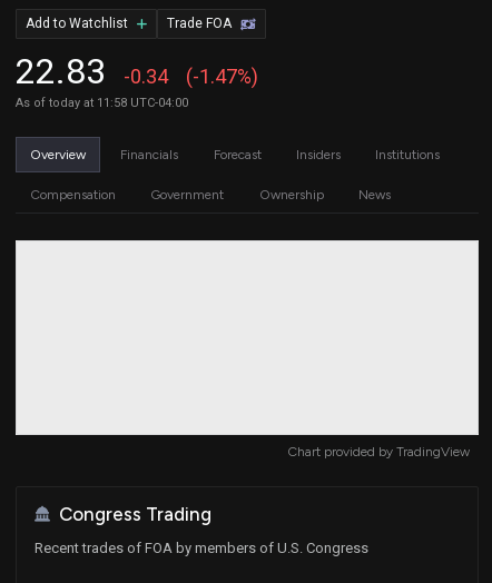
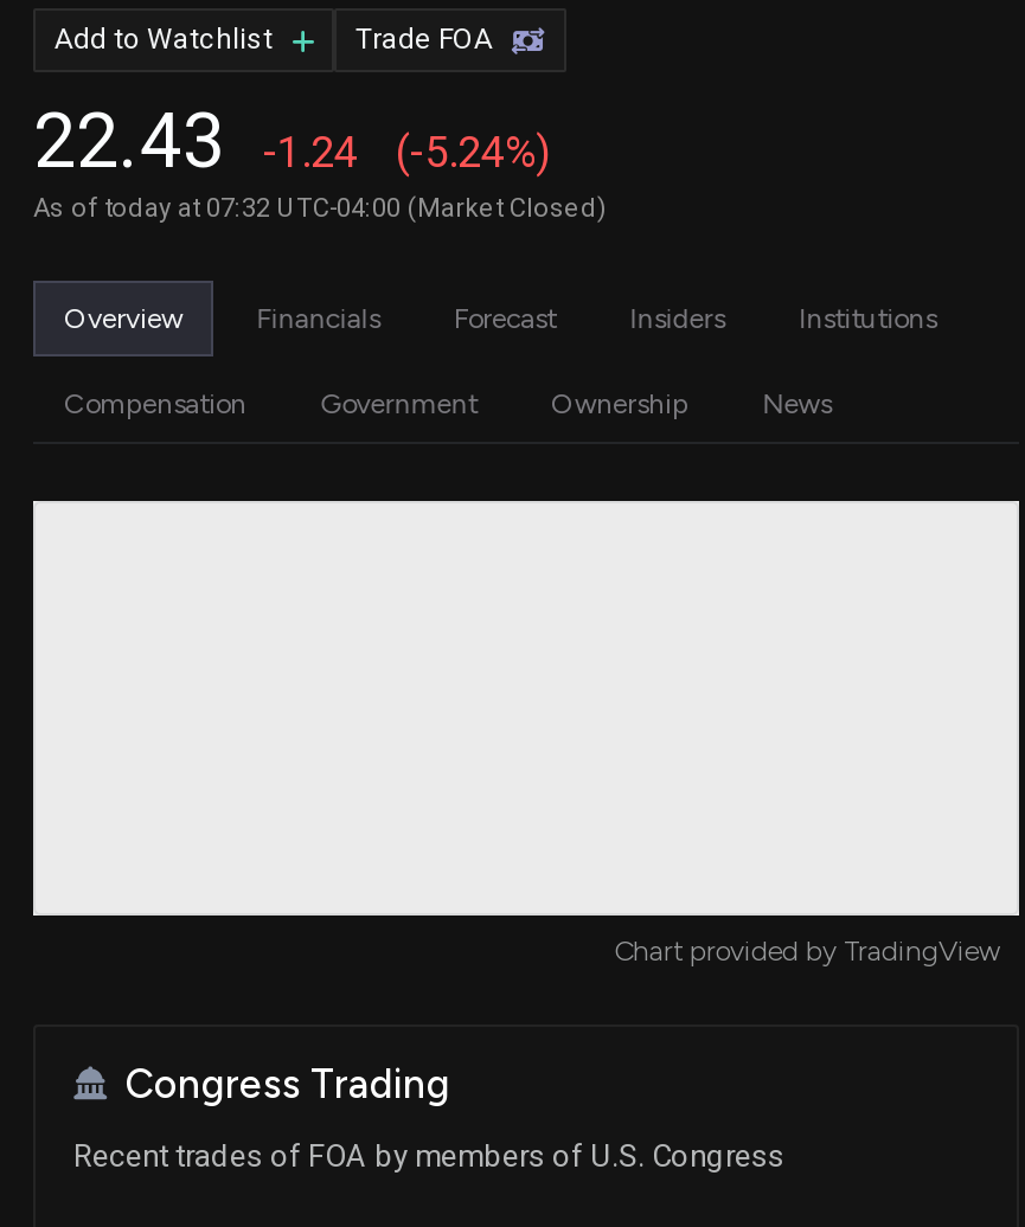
[16,50,258,110] 22.83 | -0.34 | (-1.47%) | As of today at 11:58 UTC-04:00 -> [33,95,607,223] 22.43 | -1.24 | (-5.24%) | As of today at 07:32 UTC-04:00 (Market Closed)

